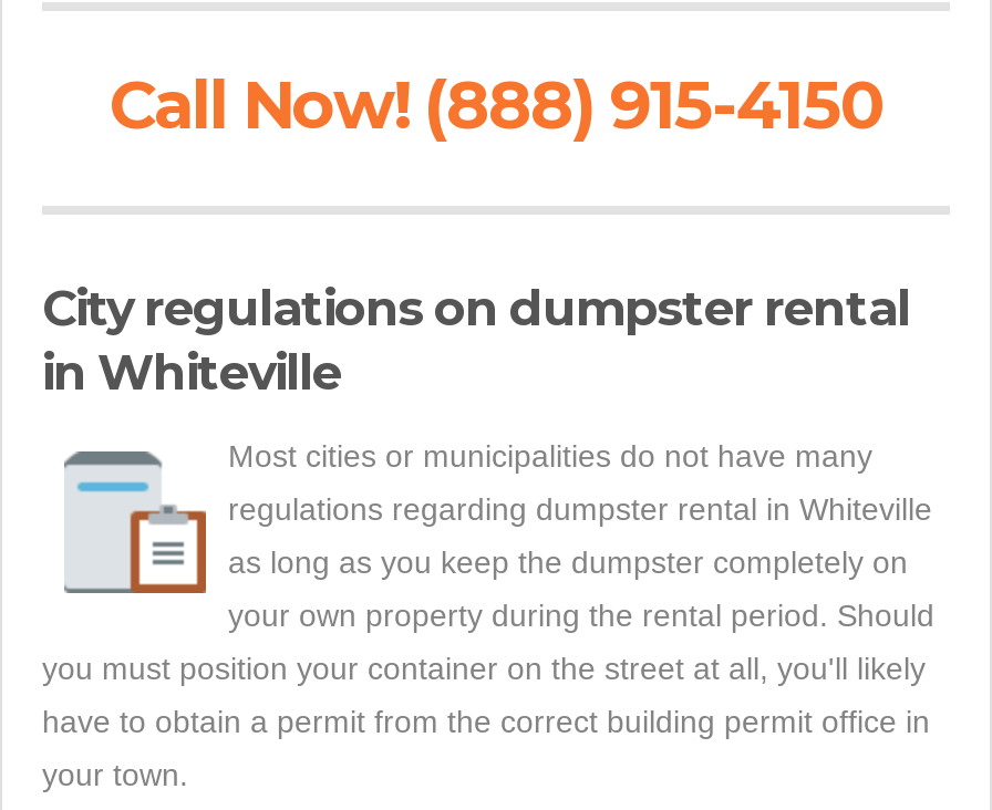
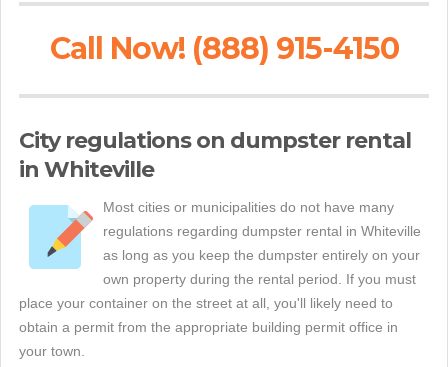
[62,449,908,595] [image] | as long as you keep the dumpster completely on -> [29,205,420,269] [image] | as long as you keep the dumpster entirely on your
[228,597,934,633] your own property during the rental period. Should -> [103,271,416,287] own property during the rental period. If you must
[42,650,926,686] you must position your container on the street at all, you'll likely -> [19,295,393,311] place your container on the street at all, you'll likely need to
[42,703,930,739] have to obtain a permit from the correct building permit office in -> [19,319,398,335] obtain a permit from the appropriate building permit office in

